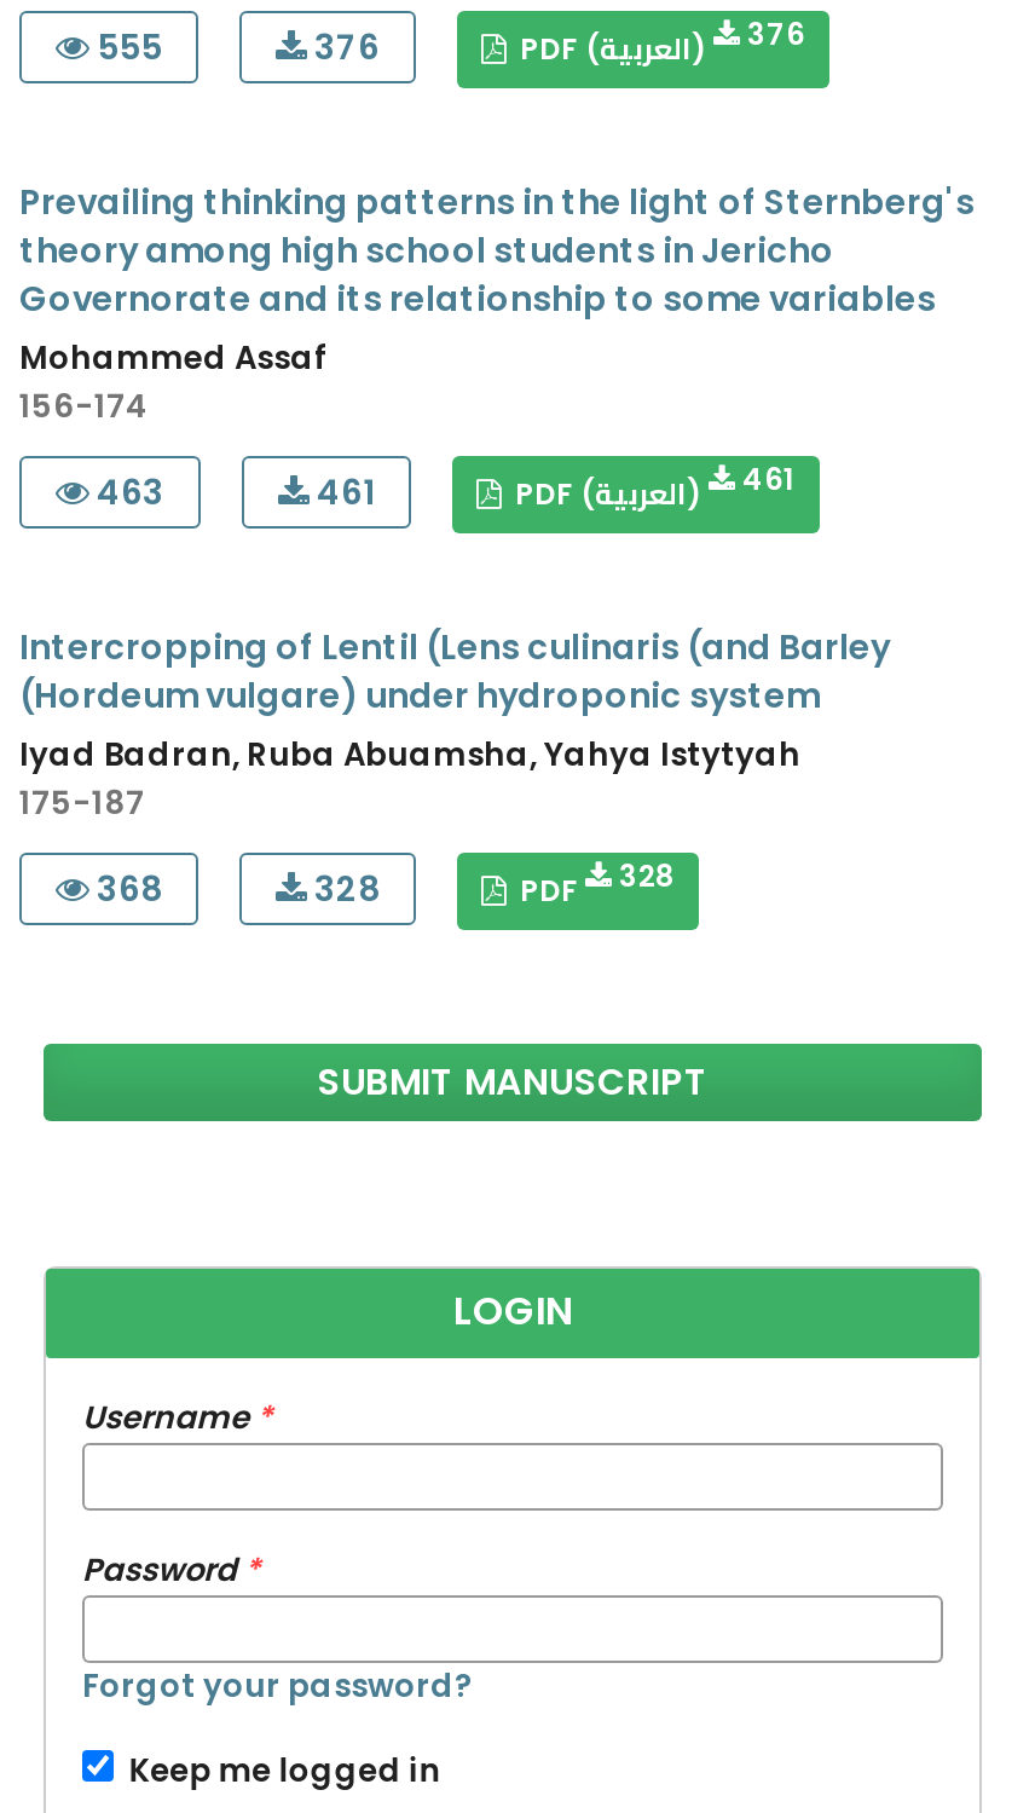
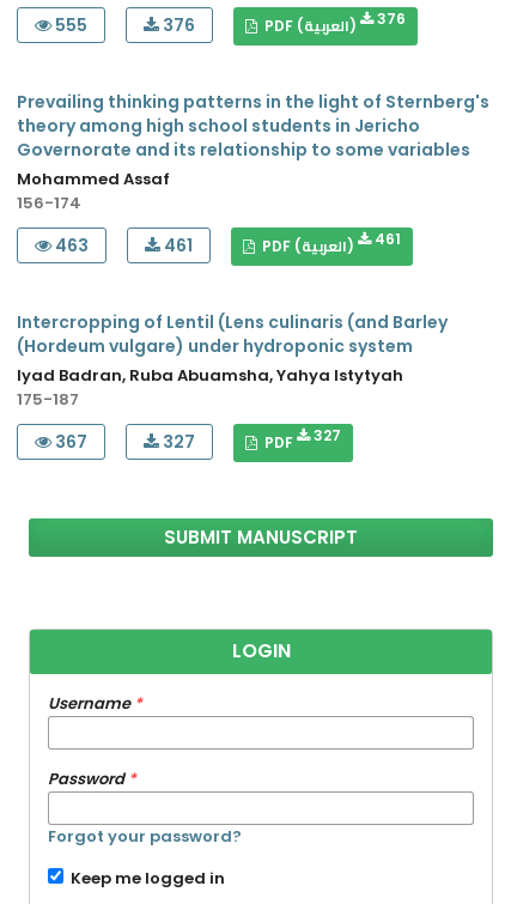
[89,864,162,912] 368 -> [51,429,87,453] 367
[307,864,380,912] 328 -> [159,429,195,453] 327
[513,854,675,910] PDF 328 -> [261,425,341,452] PDF 327

